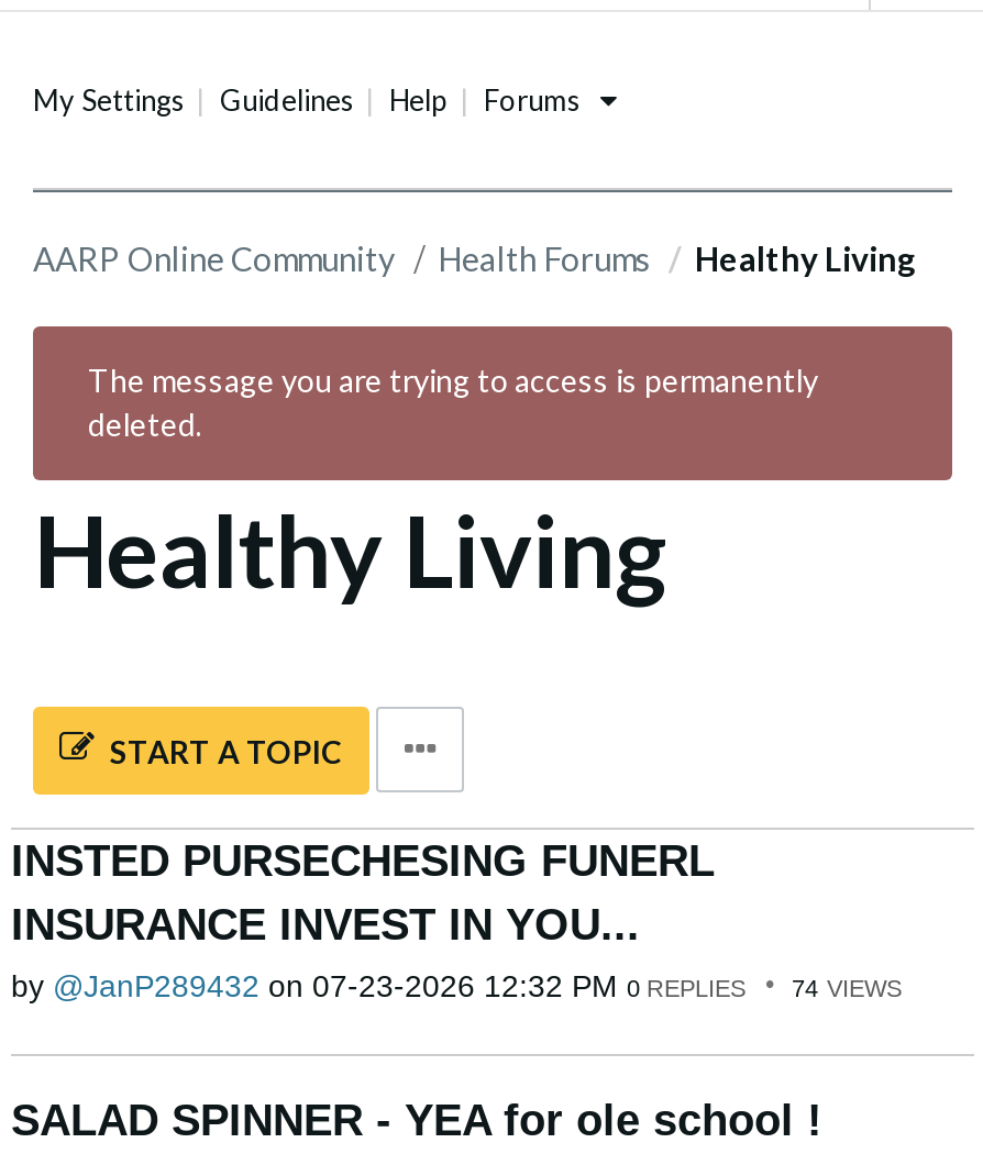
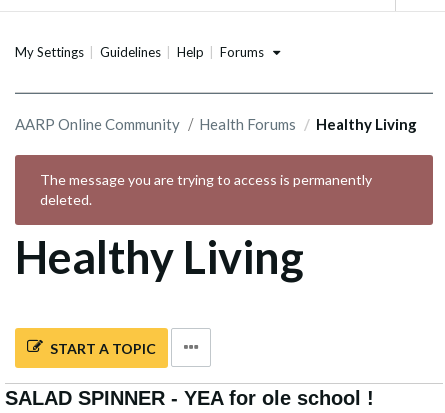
[11,836,902,1004] INSTED PURSECHESING FUNERL | INSURANCE INVEST IN YOU... | by | JanP289432 on 07-23-2026 12:32 PM 0 REPLIES | 74 VIEWS -> none

